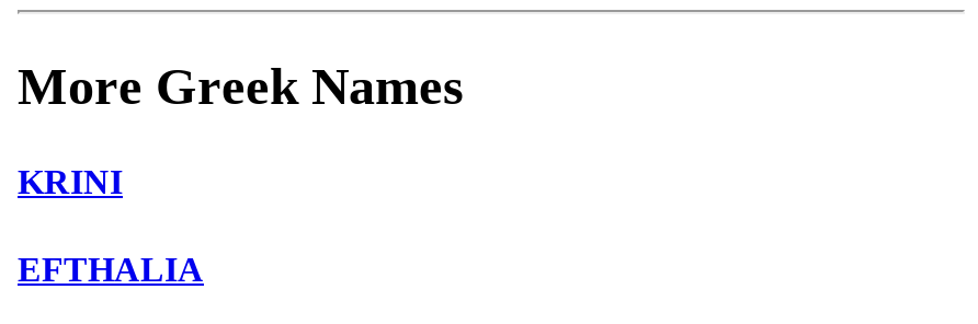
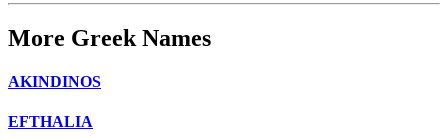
[18,164,123,201] KRINI -> [8,73,101,90] AKINDINOS

